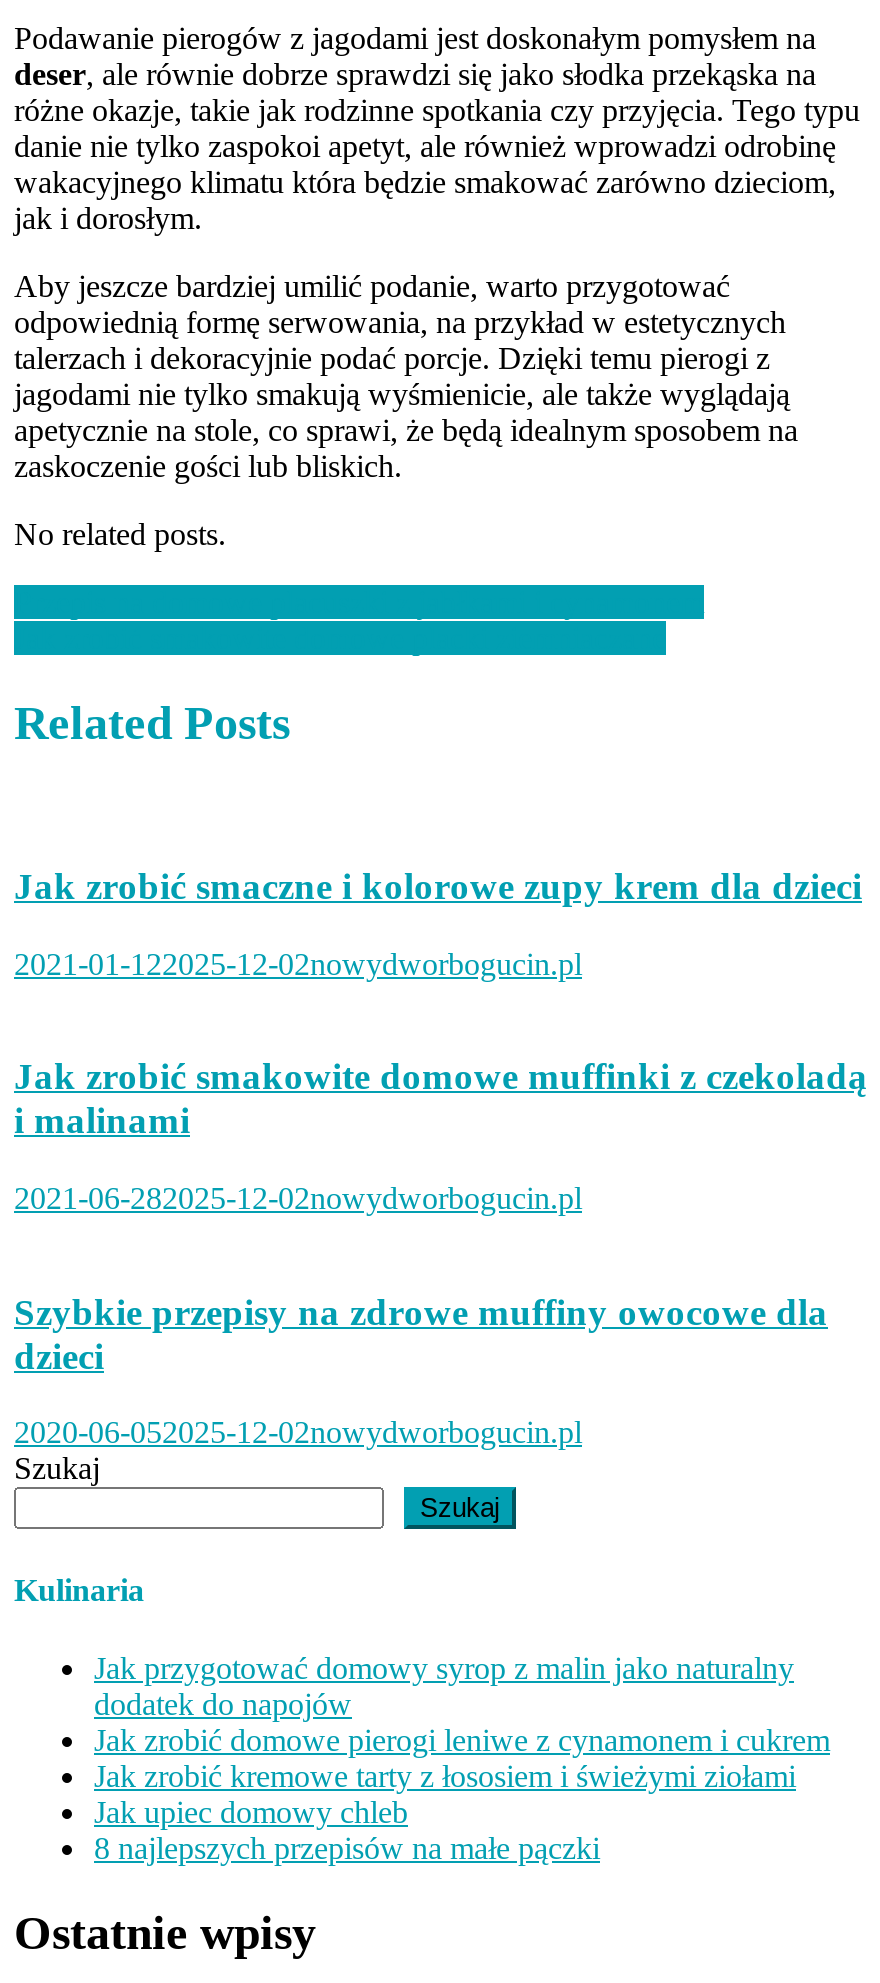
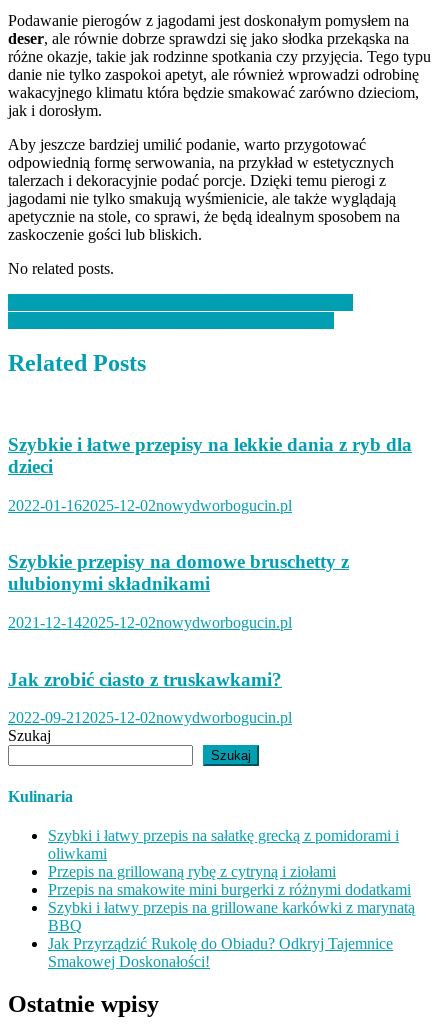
[14,865,868,1332] Jak zrobić smaczne i kolorowe zupy krem dla dzieci | 2021-01-122025-12-02nowydworbogucin.pl | Jak zrobić smakowite domowe muffinki z czekoladą | i malinami | 2021-06-282025-12-02nowydworbogucin.pl | Szybkie przepisy na zdrowe muffiny owocowe dla -> [8,434,412,455] Szybkie i łatwe przepisy na lekkie dania z ryb dla
moved [14,1334,104,1376] -> [8,456,53,477]: dzieci
[14,1416,582,1450] 2020-06-052025-12-02nowydworbogucin.pl -> [8,496,349,726] 2022-01-162025-12-02nowydworbogucin.pl | Szybkie przepisy na domowe bruschetty z | ulubionymi składnikami | 2021-12-142025-12-02nowydworbogucin.pl | Jak zrobić ciasto z truskawkami? | 2022-09-212025-12-02nowydworbogucin.pl
[94,1651,830,1865] Jak przygotować domowy syrop z malin jako naturalny | dodatek do napojów | Jak zrobić domowe pierogi leniwe z cynamonem i cukrem | Jak zrobić kremowe tarty z łososiem i świeżymi ziołami | Jak upiec domowy chleb | 8 najlepszych przepisów na małe pączki -> [48,827,415,970] Szybki i łatwy przepis na sałatkę grecką z pomidorami i | oliwkami | Przepis na grillowaną rybę z cytryną i ziołami | Przepis na smakowite mini burgerki z różnymi dodatkami | Szybki i łatwy przepis na grillowane karkówki z marynatą | BBQ | Jak Przyrządzić Rukolę do Obiadu? Odkryj Tajemnice | Smakowej Doskonałości!

